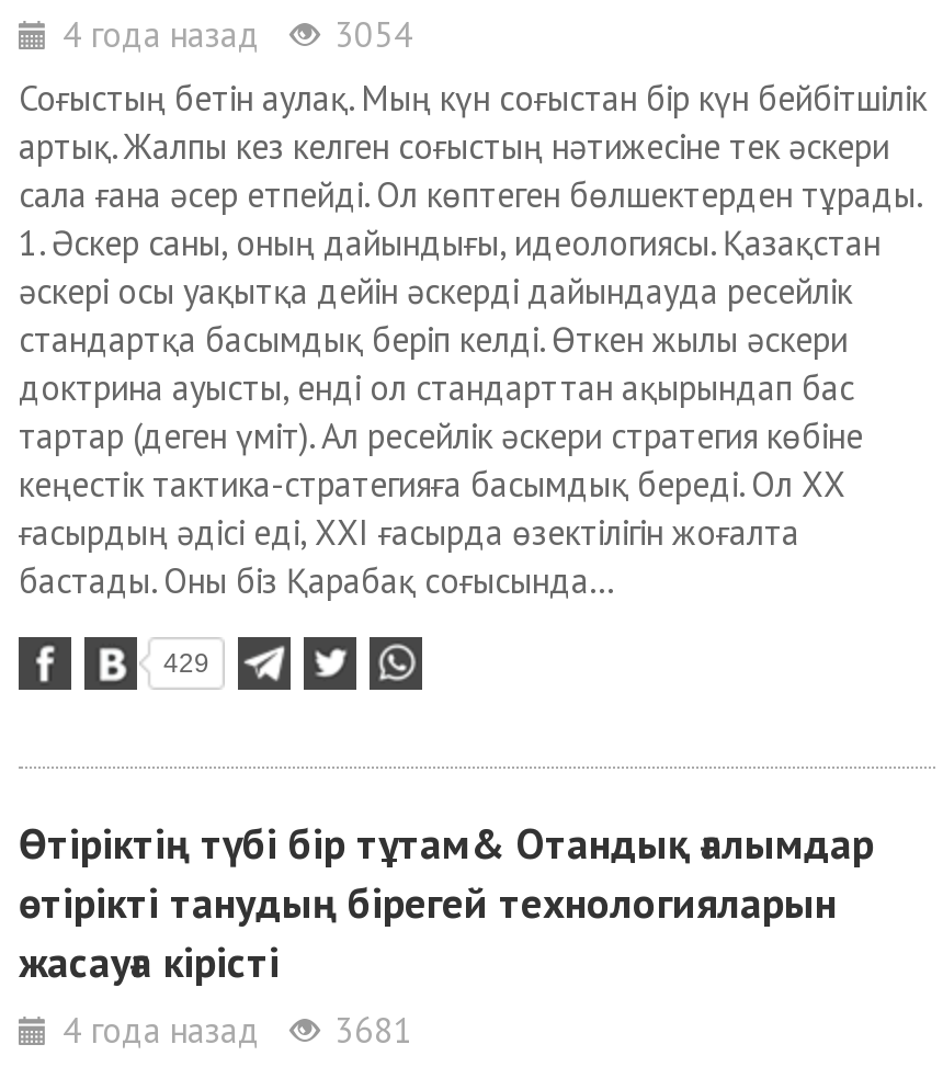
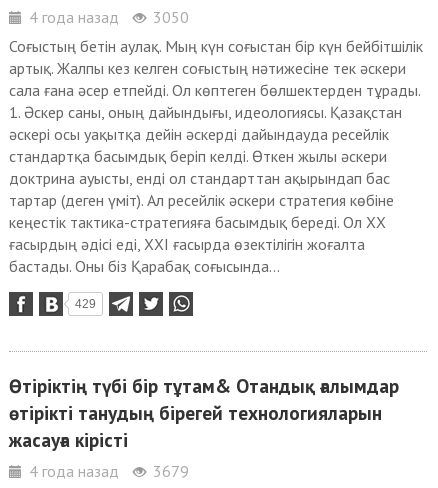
[54,12,413,56] 4 года назад 3054 -> [25,7,189,27] 4 года назад 3050
[54,1008,413,1052] 4 года назад 3681 -> [25,461,189,481] 4 года назад 3679

